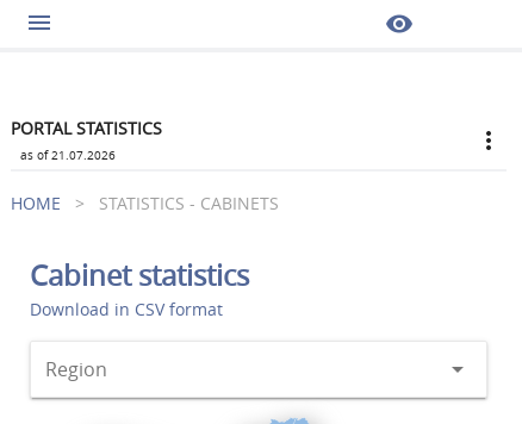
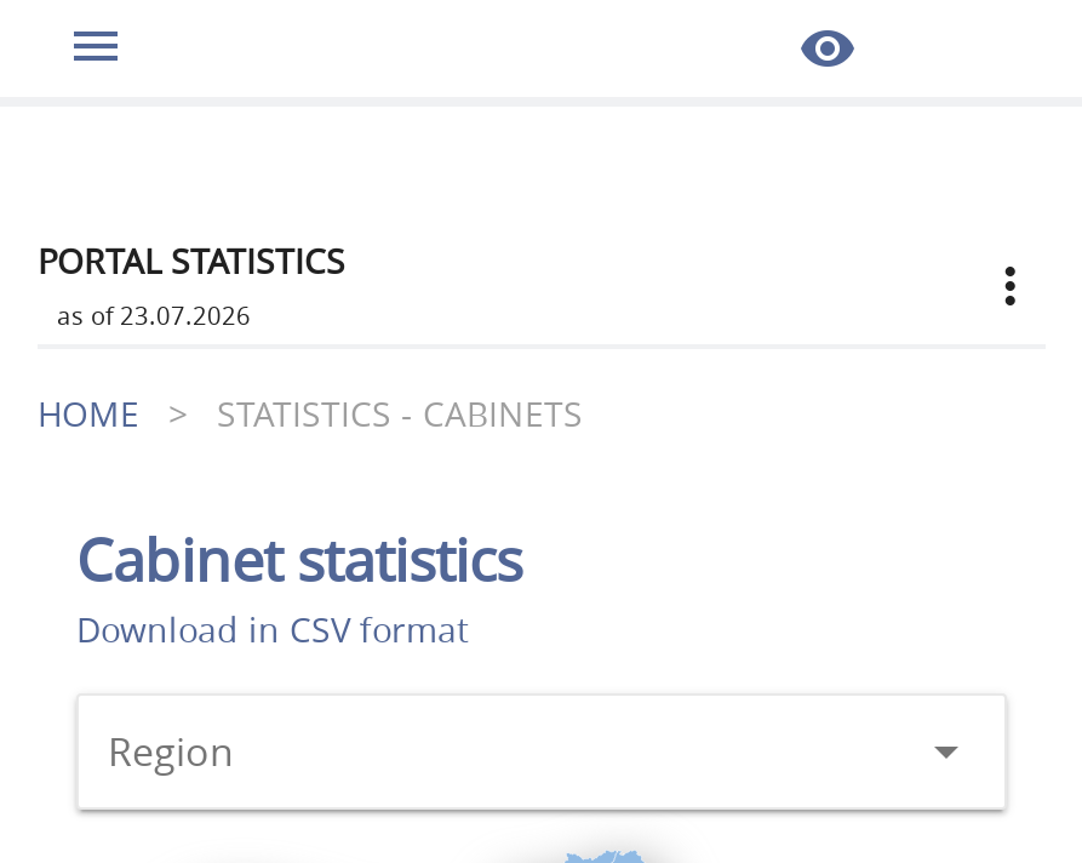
[20,148,116,163] as of 21.07.2026 -> [57,301,251,332] as of 23.07.2026

